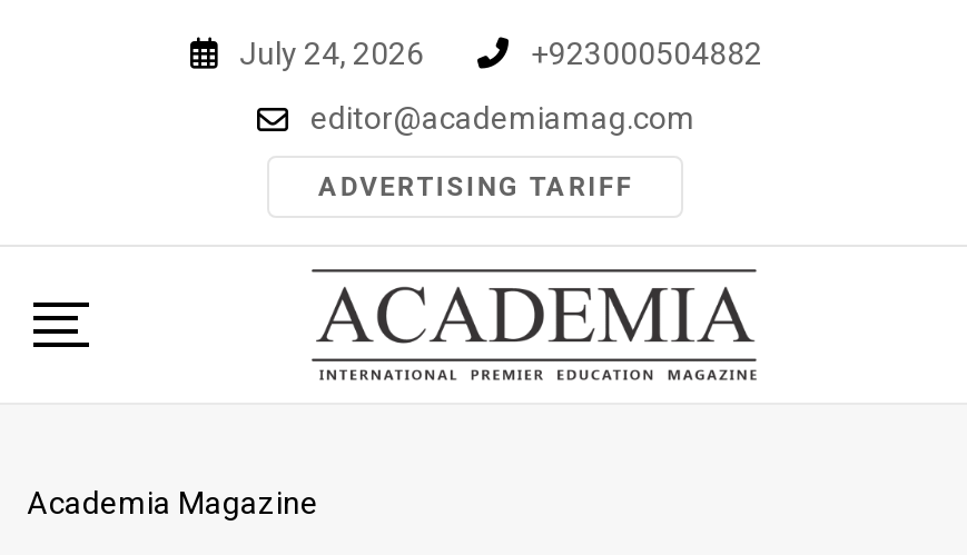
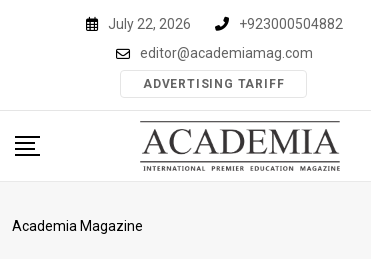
[239,34,424,70] July 24, 2026 -> [107,15,190,31] July 22, 2026

